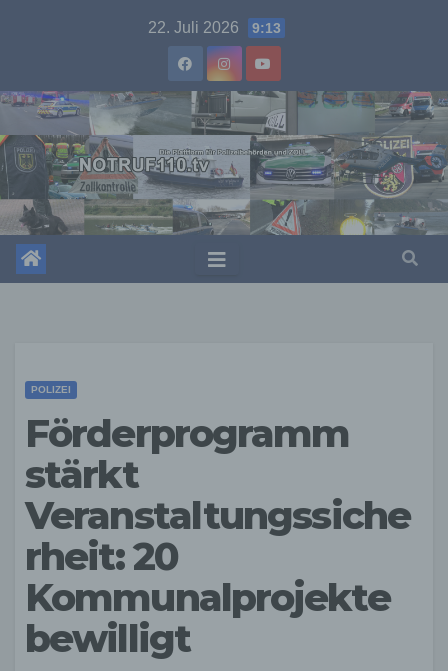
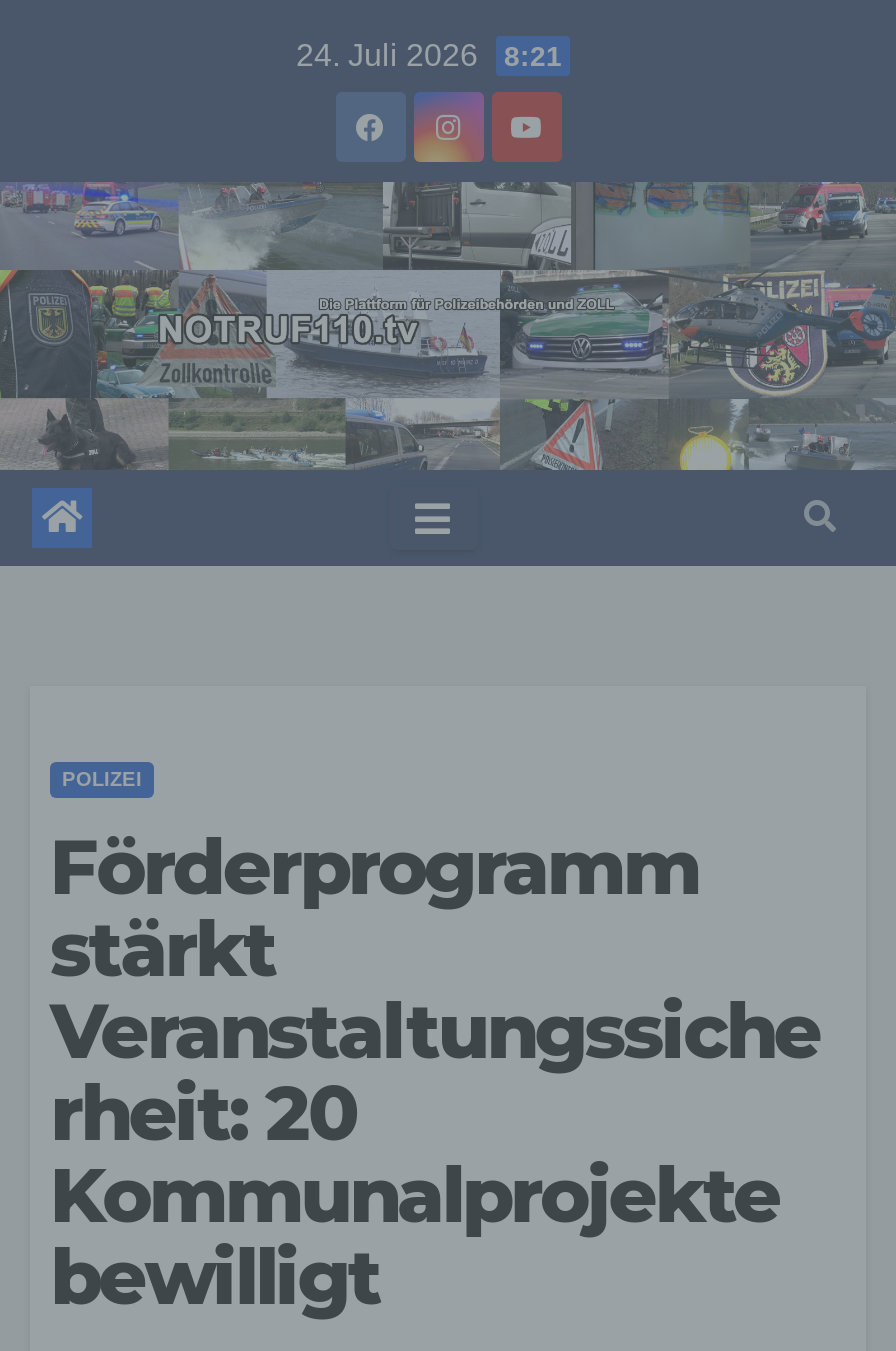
[148,19,281,36] 22. Juli 2026 9:13 -> [296,38,562,72] 24. Juli 2026 8:21

